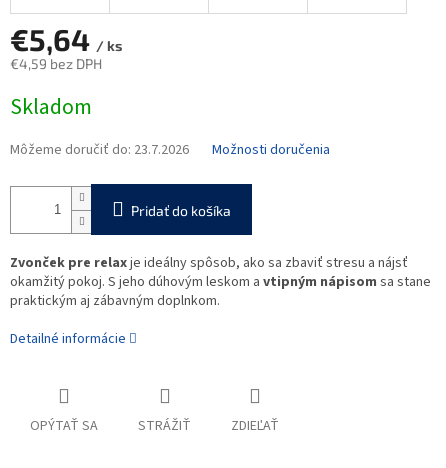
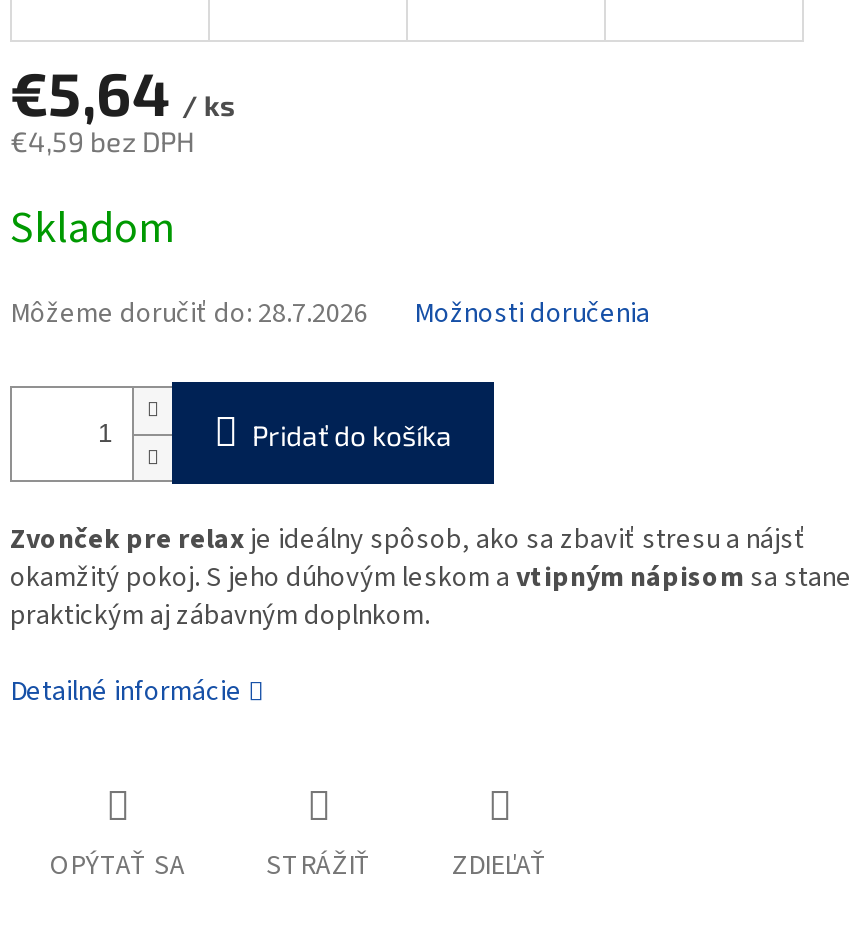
[10,140,189,160] Môžeme doručiť do: 23.7.2026 -> [10,295,368,335] Môžeme doručiť do: 28.7.2026

